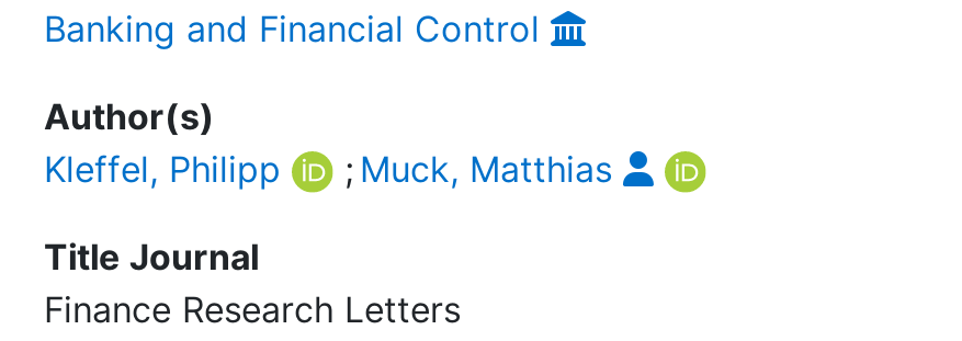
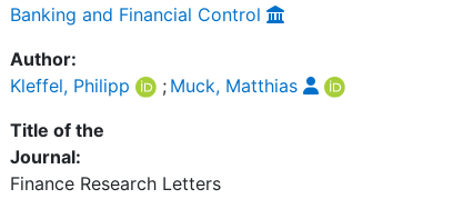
[44,94,215,138] Author(s) -> [10,48,77,70] Author:
[44,235,259,279] Title Journal -> [10,119,104,168] Title of the | Journal:

